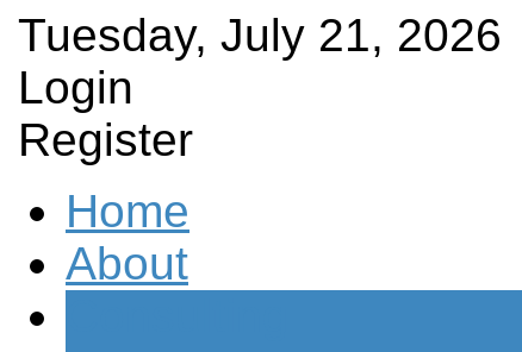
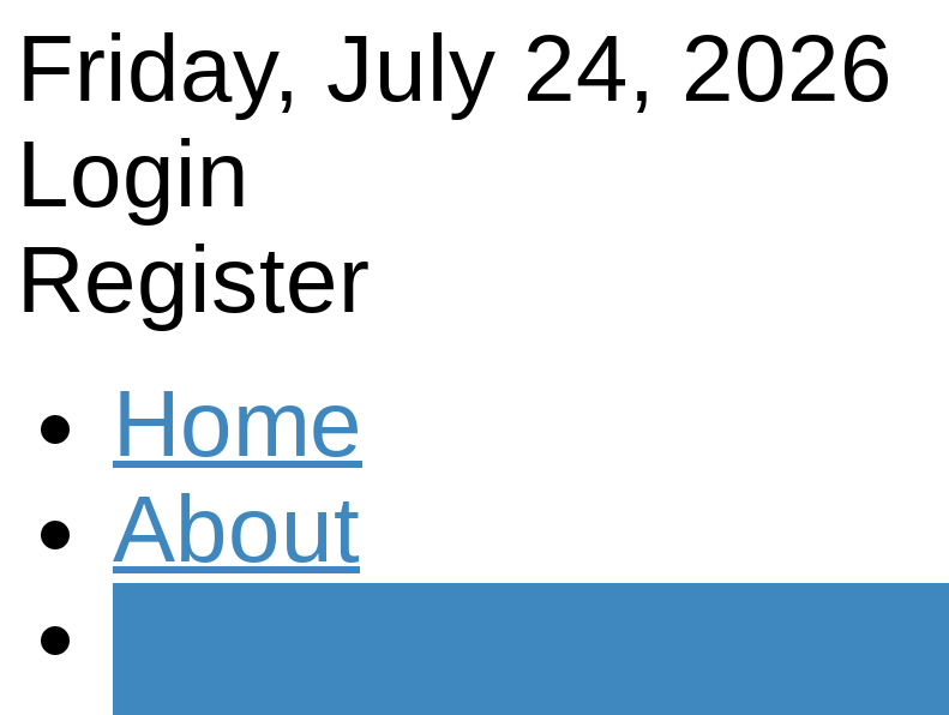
[18,10,502,61] Tuesday, July 21, 2026 -> [17,17,893,120] Friday, July 24, 2026

